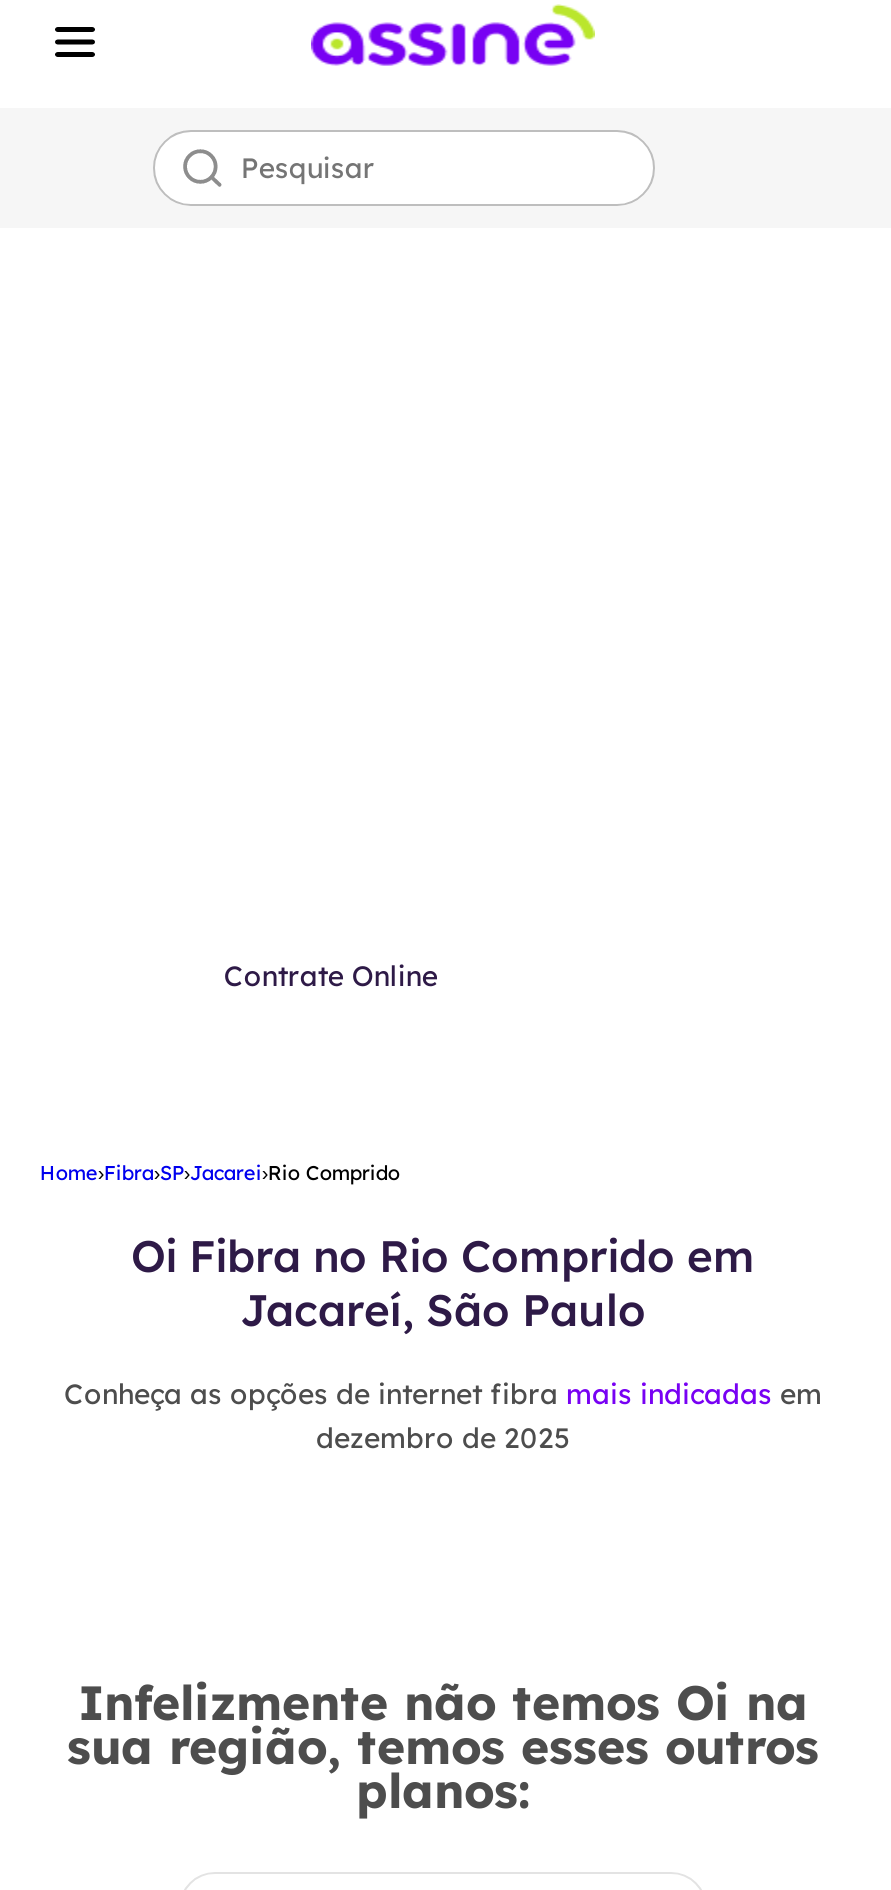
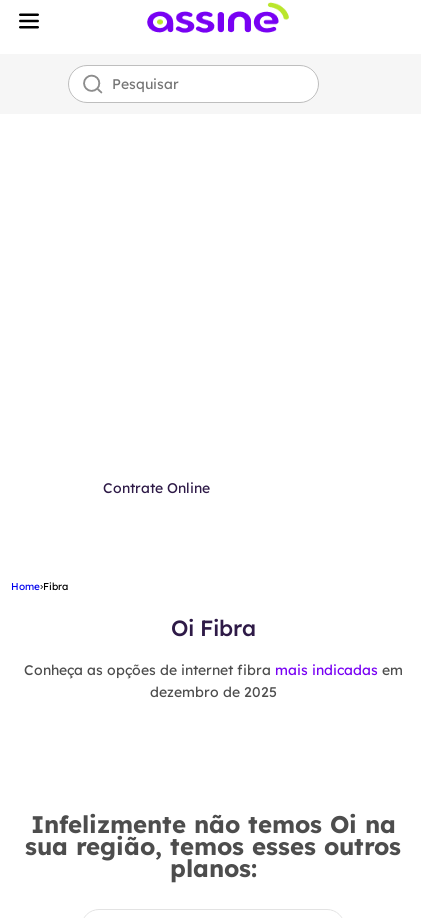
[40,1160,400,1186] Home›Fibra›SP›Jacarei›Rio Comprido -> [11,580,68,593] Home›Fibra
[131,1228,755,1338] Oi Fibra no Rio Comprido em | Jacareí, São Paulo -> [170,614,255,642] Oi Fibra

